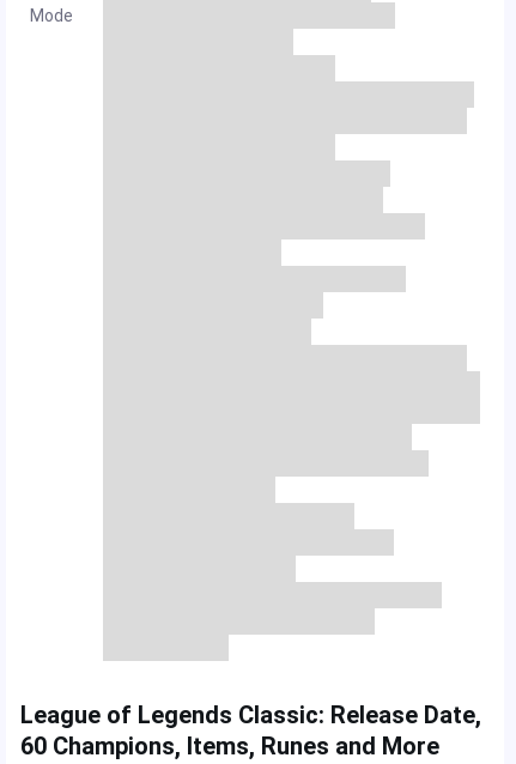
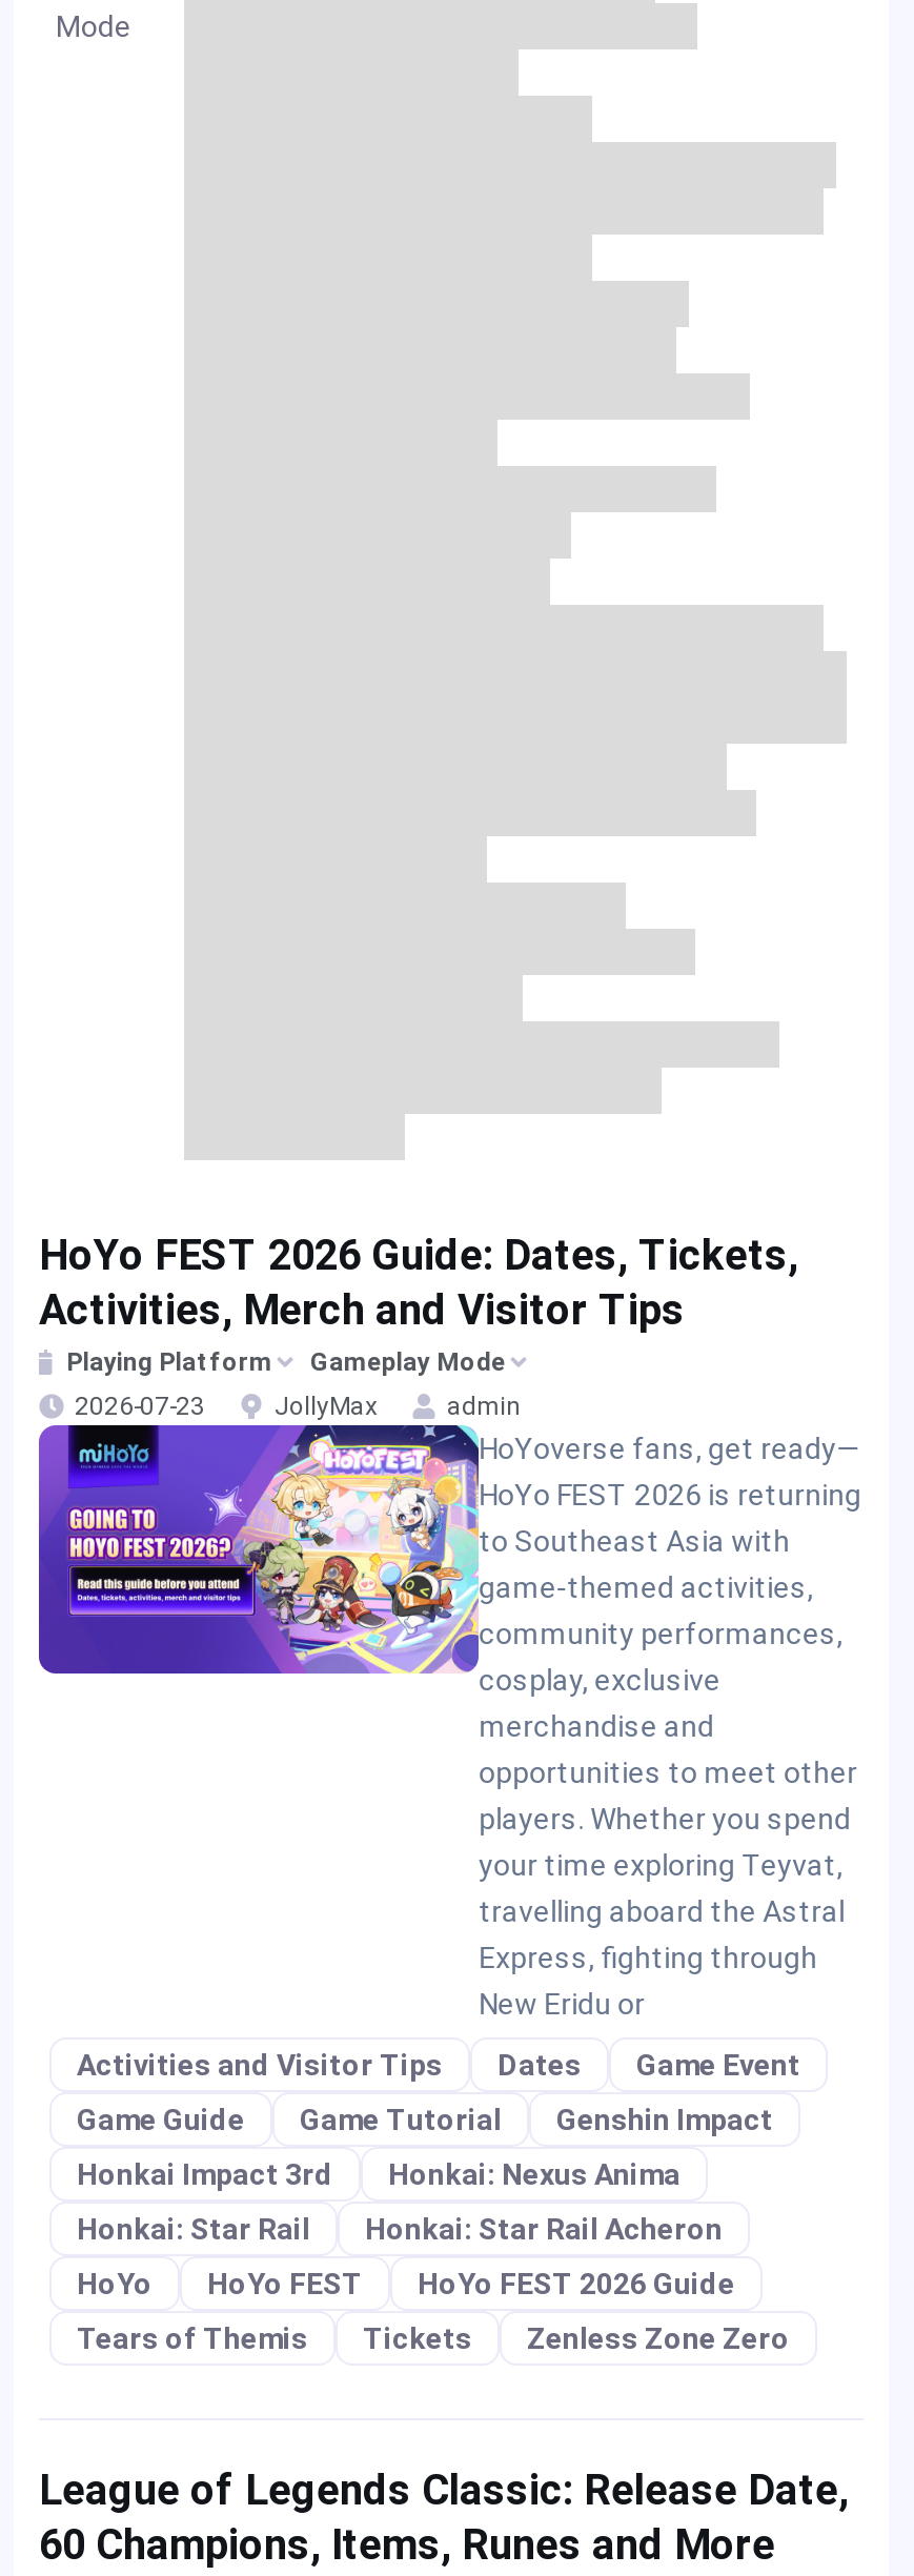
none -> [37,1230,862,2355] [image] | HoYo FEST 2026 Guide: Dates, Tickets, | Activities, Merch and Visitor Tips | Playing Platform | Gameplay Mode | 2026-07-23 | JollyMax | admin | HoYoverse fans, get ready— | HoYo FEST 2026 is returning | to Southeast Asia with | game-themed activities, | community performances, | cosplay, exclusive | merchandise and | opportunities to meet other | players. Whether you spend | your time exploring Teyvat, | travelling aboard the Astral | Express, fighting through | New Eridu or | Activities and Visitor Tips | Dates | Game Event | Game Guide | Game Tutorial | Genshin Impact | Honkai Impact 3rd | Honkai: Nexus Anima | Honkai: Star Rail | Honkai: Star Rail Acheron | HoYo | HoYo FEST | HoYo FEST 2026 Guide | Tears of Themis | Tickets | Zenless Zone Zero

